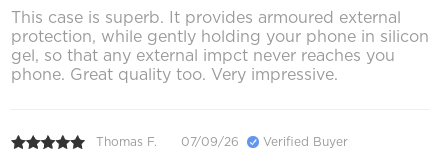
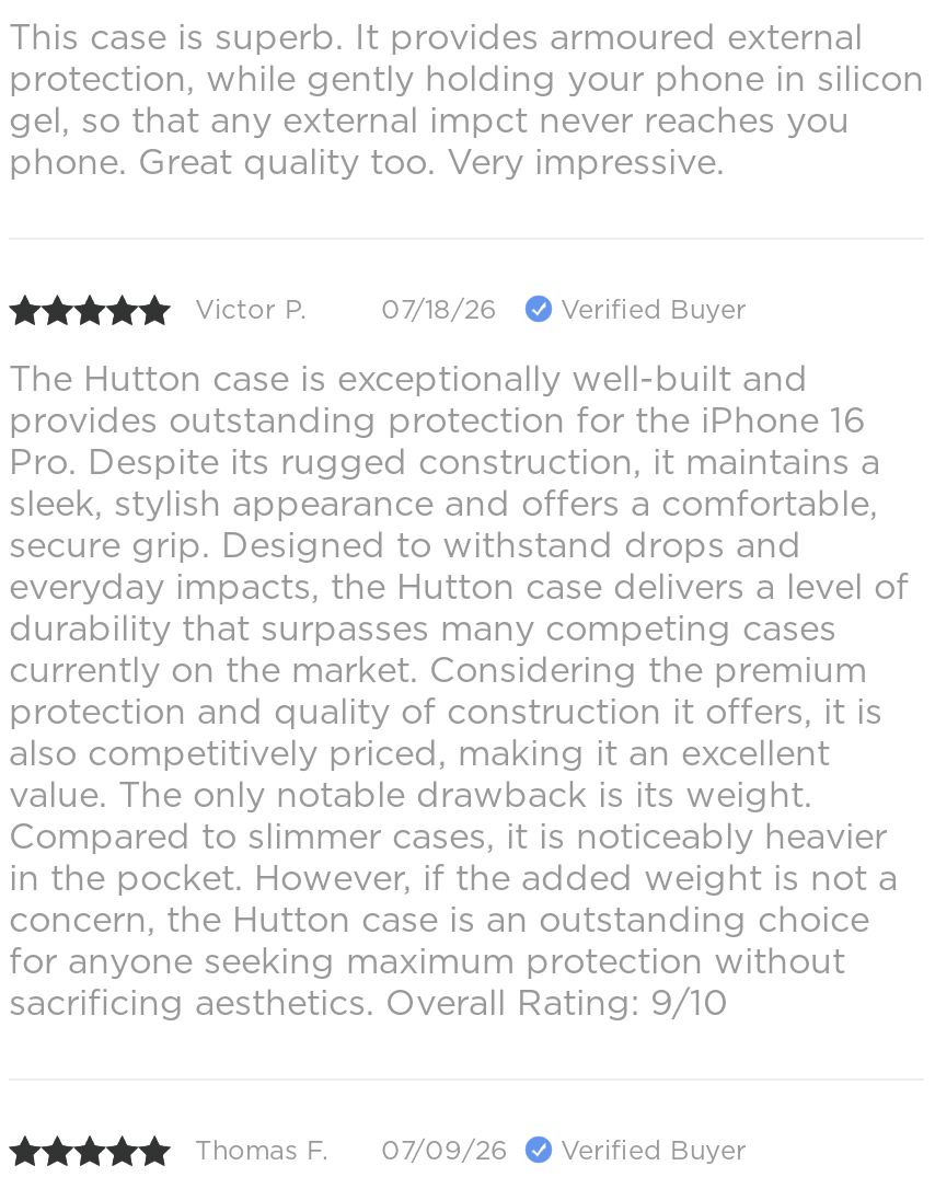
none -> [9,293,909,1023] Victor P. | 07/18/26 | Verified Buyer | The Hutton case is exceptionally well-built and | provides outstanding protection for the iPhone 16 | Pro. Despite its rugged construction, it maintains a | sleek, stylish appearance and offers a comfortable, | secure grip. Designed to withstand drops and | everyday impacts, the Hutton case delivers a level of | durability that surpasses many competing cases | currently on the market. Considering the premium | protection and quality of construction it offers, it is | also competitively priced, making it an excellent | value. The only notable drawback is its weight. | Compared to slimmer cases, it is noticeably heavier | in the pocket. However, if the added weight is not a | concern, the Hutton case is an outstanding choice | for anyone seeking maximum protection without | sacrificing aesthetics. Overall Rating: 9/10

